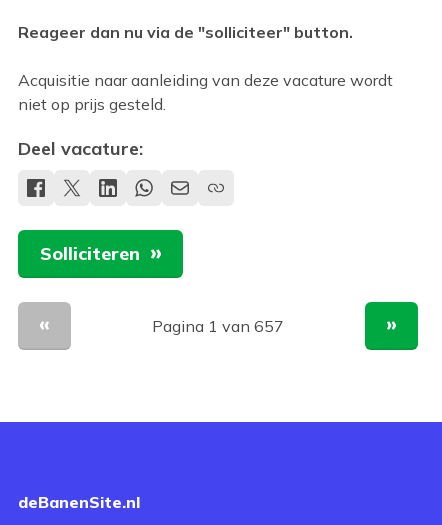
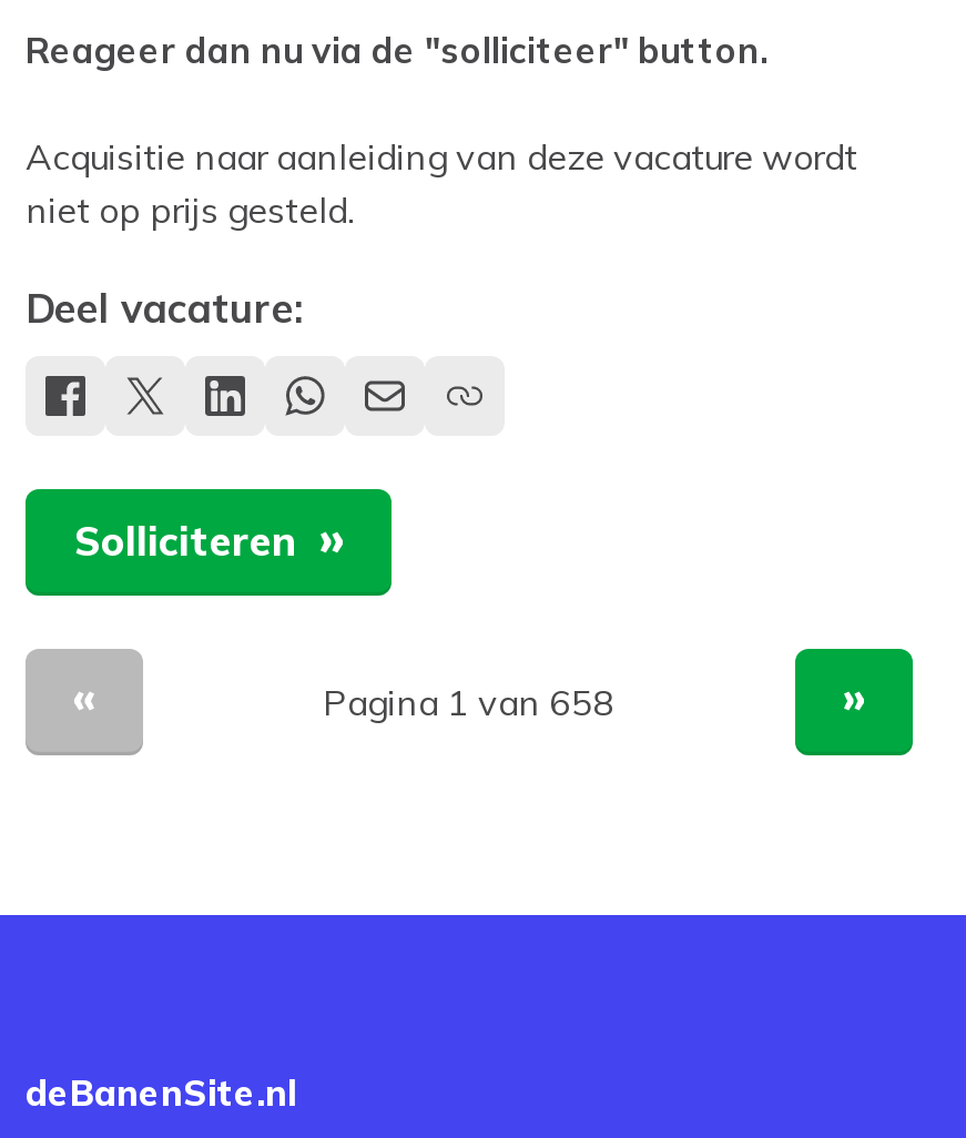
[152,316,284,336] Pagina 1 van 657 -> [323,680,616,724] Pagina 1 van 658

